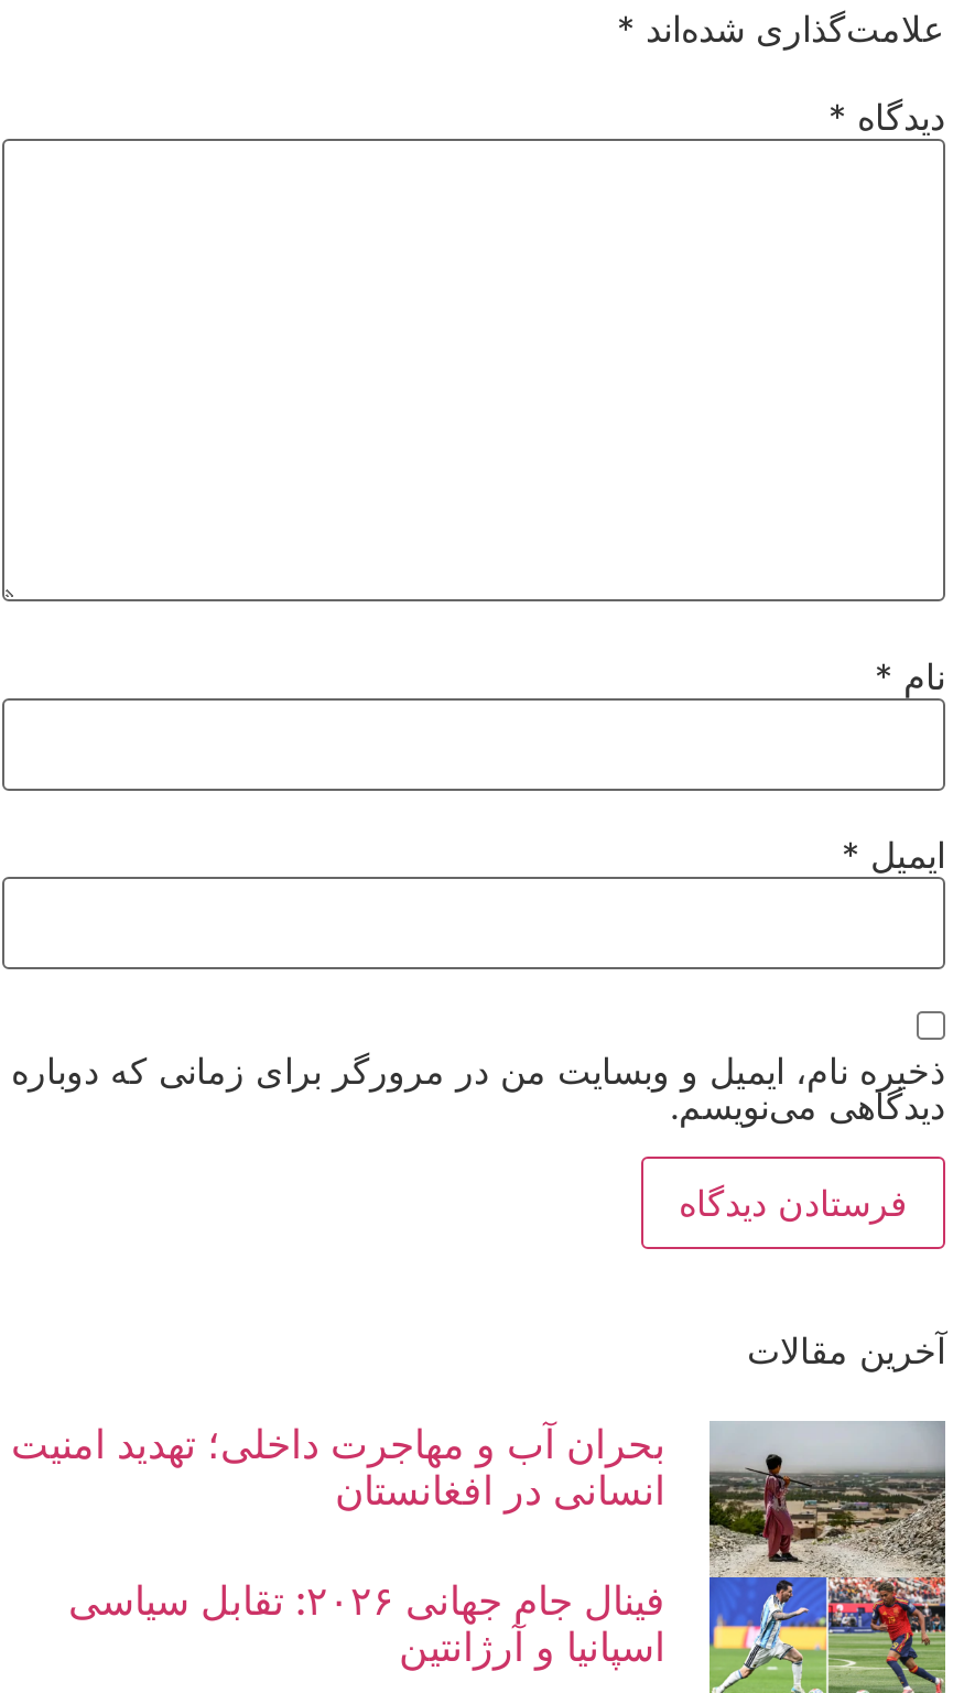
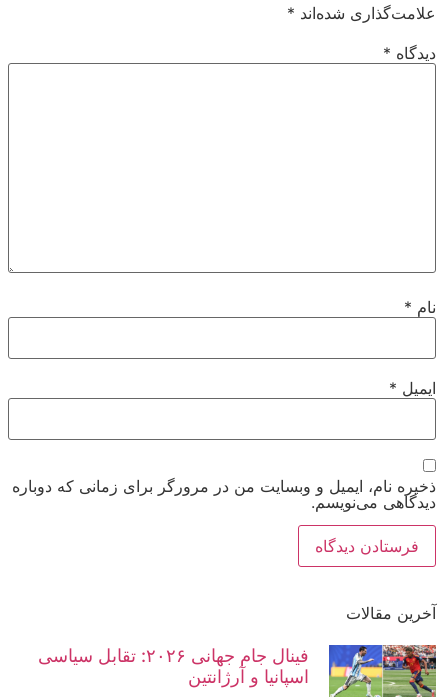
[11,1419,947,1582] [image] | بحران آب و مهاجرت داخلی؛ تهدید امنیت | انسانی در افغانستان -> none

